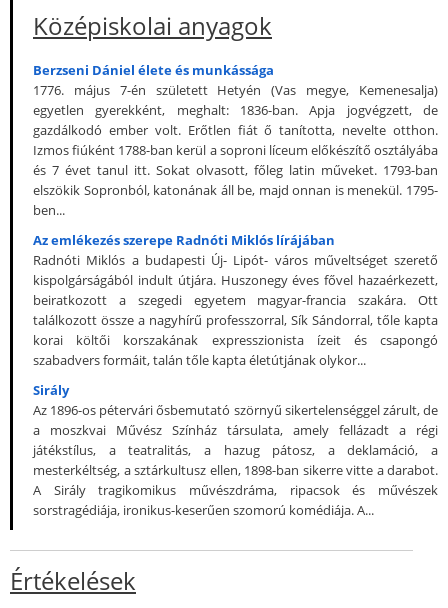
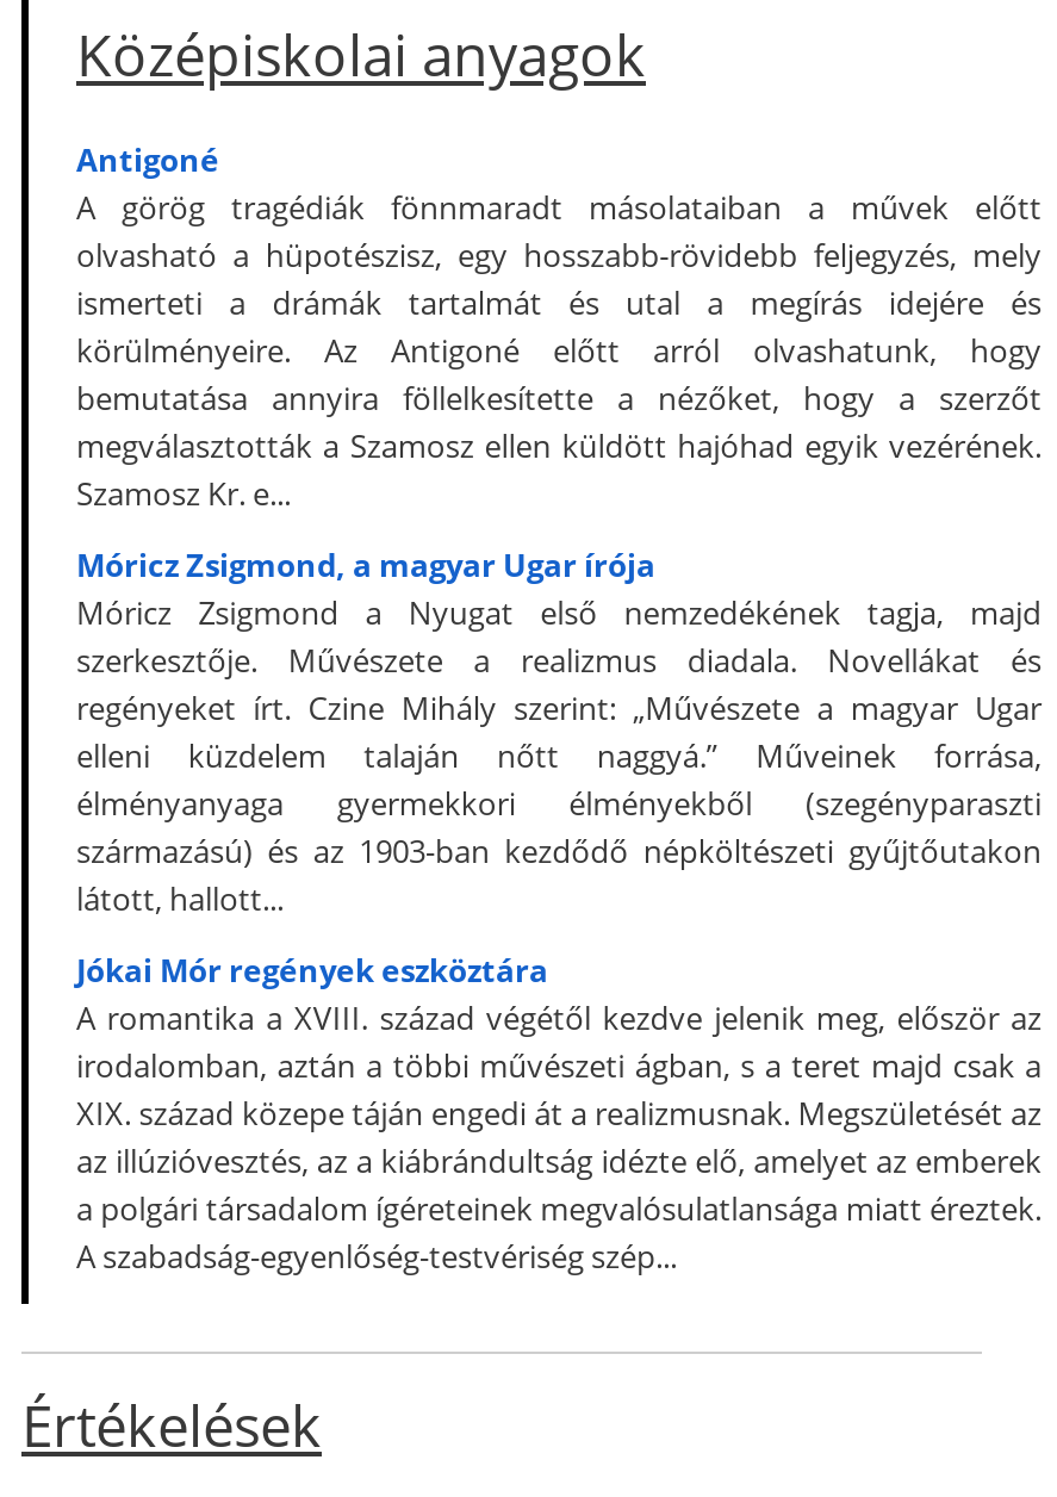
[33,61,438,219] Berzseni Dániel élete és munkássága | 1776. május 7-én született Hetyén (Vas megye, Kemenesalja) | egyetlen gyerekként, meghalt: 1836-ban. Apja jogvégzett, de | gazdálkodó ember volt. Erőtlen fiát ő tanította, nevelte otthon. | Izmos fiúként 1788-ban kerül a soproni líceum előkészítő osztályába | és 7 évet tanul itt. Sokat olvasott, főleg latin műveket. 1793-ban | elszökik Sopronból, katonának áll be, majd onnan is menekül. 1795- | ben... -> [76,138,1042,515] Antigoné | A görög tragédiák fönnmaradt másolataiban a művek előtt | olvasható a hüpotészisz, egy hosszabb-rövidebb feljegyzés, mely | ismerteti a drámák tartalmát és utal a megírás idejére és | körülményeire. Az Antigoné előtt arról olvashatunk, hogy | bemutatása annyira föllelkesítette a nézőket, hogy a szerzőt | megválasztották a Szamosz ellen küldött hajóhad egyik vezérének. | Szamosz Kr. e...
[33,231,438,369] Az emlékezés szerepe Radnóti Miklós lírájában | Radnóti Miklós a budapesti Új- Lipót- város műveltséget szerető | kispolgárságából indult útjára. Huszonegy éves fővel hazaérkezett, | beiratkozott a szegedi egyetem magyar-francia szakára. Ott | találkozott össze a nagyhírű professzorral, Sík Sándorral, tőle kapta | korai költői korszakának expresszionista ízeit és csapongó | szabadvers formáit, talán tőle kapta életútjának olykor... -> [76,543,1042,920] Móricz Zsigmond, a magyar Ugar írója | Móricz Zsigmond a Nyugat első nemzedékének tagja, majd | szerkesztője. Művészete a realizmus diadala. Novellákat és | regényeket írt. Czine Mihály szerint: „Művészete a magyar Ugar | elleni küzdelem talaján nőtt naggyá.” Műveinek forrása, | élményanyaga gyermekkori élményekből (szegényparaszti | származású) és az 1903-ban kezdődő népköltészeti gyűjtőutakon | látott, hallott...
[33,381,438,519] Sirály | Az 1896-os pétervári ősbemutató szörnyű sikertelenséggel zárult, de | a moszkvai Művész Színház társulata, amely fellázadt a régi | játékstílus, a teatralitás, a hazug pátosz, a deklamáció, a | mesterkéltség, a sztárkultusz ellen, 1898-ban sikerre vitte a darabot. | A Sirály tragikomikus művészdráma, ripacsok és művészek | sorstragédiája, ironikus-keserűen szomorú komédiája. A... -> [76,949,1042,1278] Jókai Mór regények eszköztára | A romantika a XVIII. század végétől kezdve jelenik meg, először az | irodalomban, aztán a többi művészeti ágban, s a teret majd csak a | XIX. század közepe táján engedi át a realizmusnak. Megszületését az | az illúzióvesztés, az a kiábrándultság idézte elő, amelyet az emberek | a polgári társadalom ígéreteinek megvalósulatlansága miatt éreztek. | A szabadság-egyenlőség-testvériség szép...

